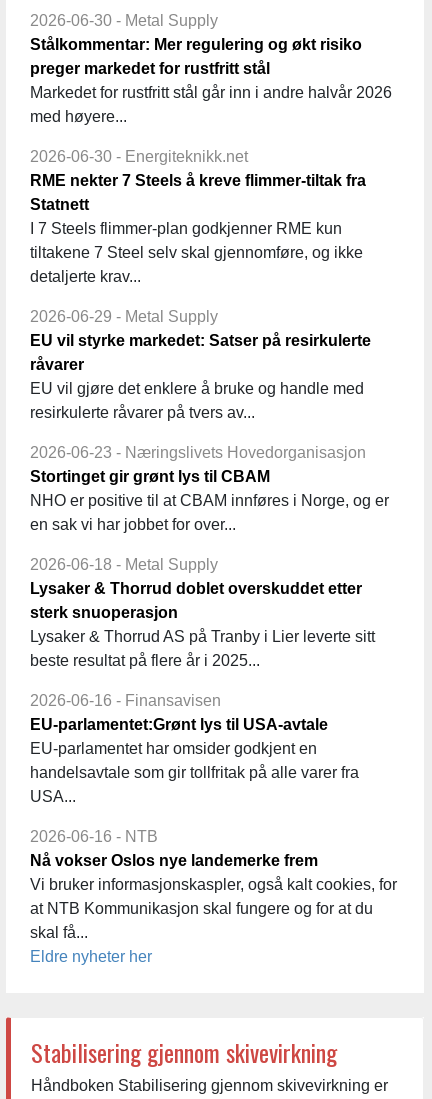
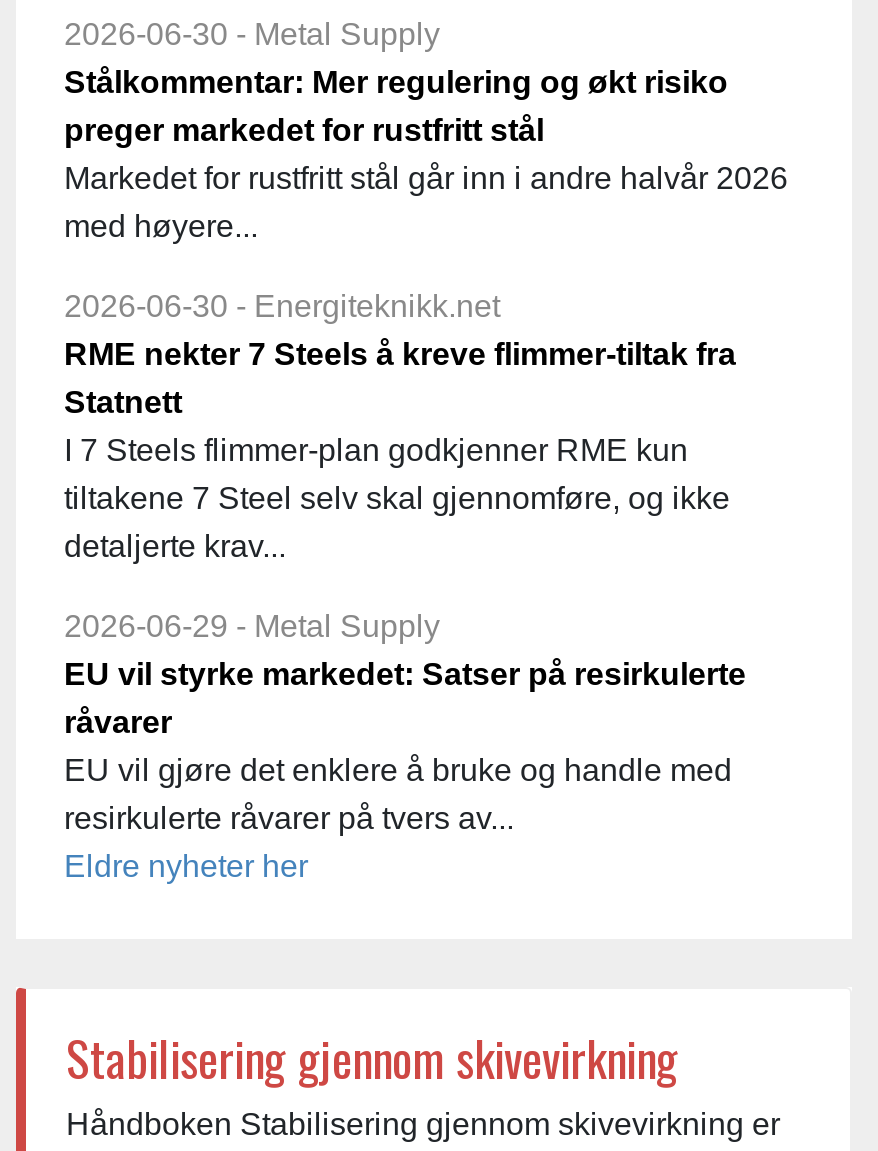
[30,444,397,941] 2026-06-23 - Næringslivets Hovedorganisasjon | Stortinget gir grønt lys til CBAM | NHO er positive til at CBAM innføres i Norge, og er | en sak vi har jobbet for over... | 2026-06-18 - Metal Supply | Lysaker & Thorrud doblet overskuddet etter | sterk snuoperasjon | Lysaker & Thorrud AS på Tranby i Lier leverte sitt | beste resultat på flere år i 2025... | 2026-06-16 - Finansavisen | EU-parlamentet:Grønt lys til USA-avtale | EU-parlamentet har omsider godkjent en | handelsavtale som gir tollfritak på alle varer fra | USA... | 2026-06-16 - NTB | Nå vokser Oslos nye landemerke frem | Vi bruker informasjonskaspler, også kalt cookies, for | at NTB Kommunikasjon skal fungere og for at du | skal få... -> none

